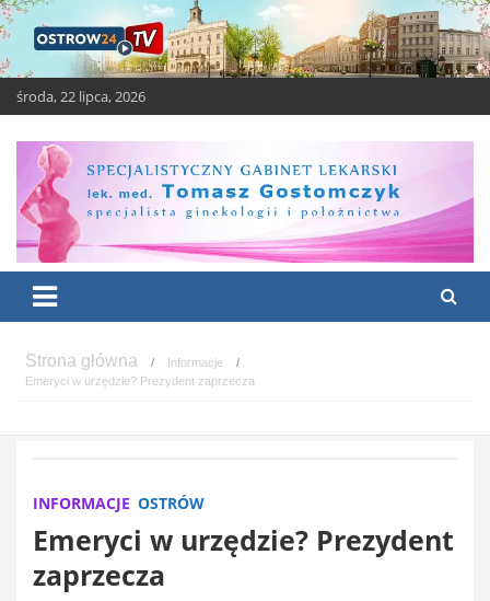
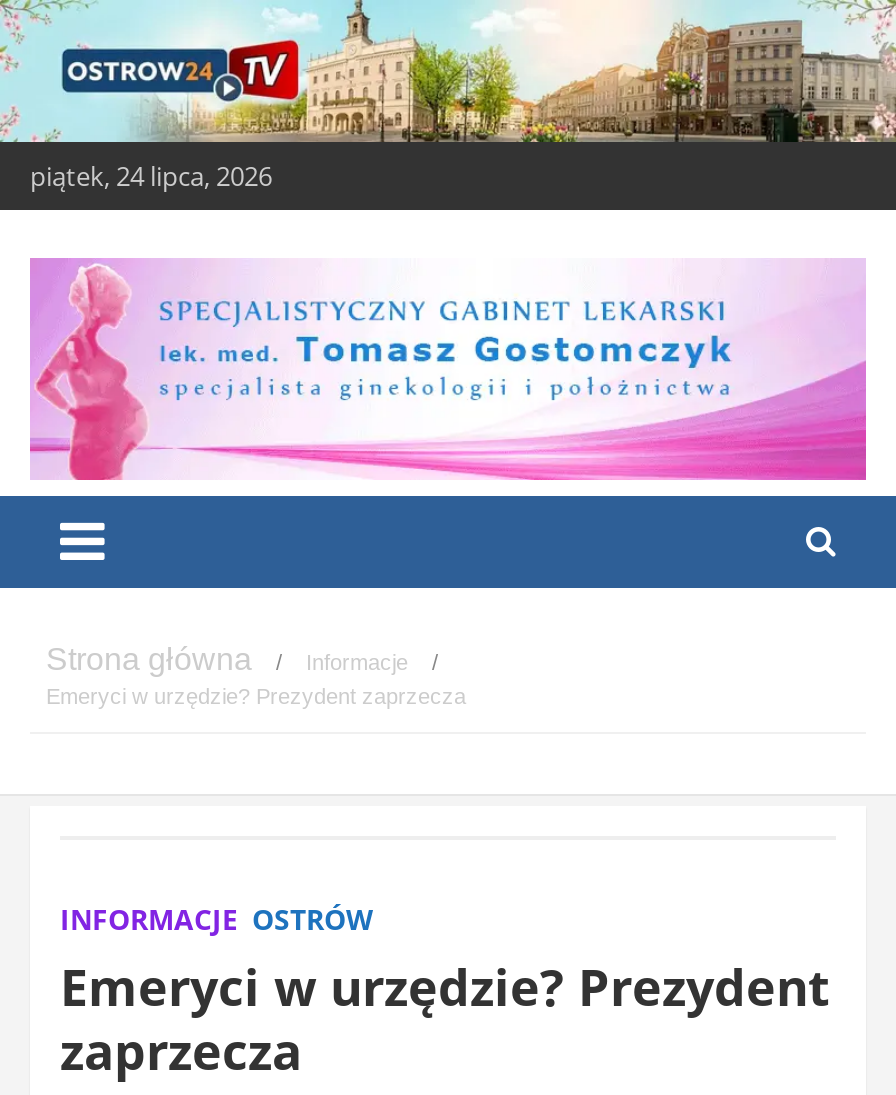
[16,86,145,106] środa, 22 lipca, 2026 -> [30,157,272,193] piątek, 24 lipca, 2026

